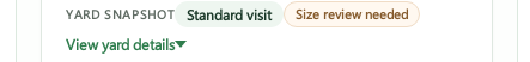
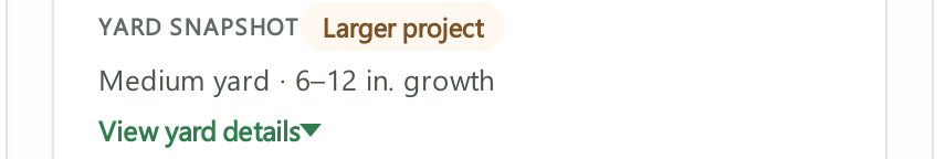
[187,5,408,24] Standard visit | Size review needed -> [98,9,494,97] Larger project | Medium yard · 6–12 in. growth

